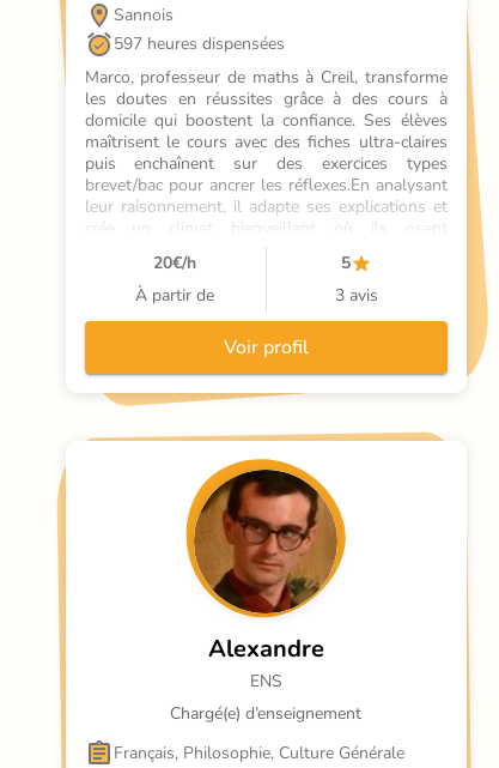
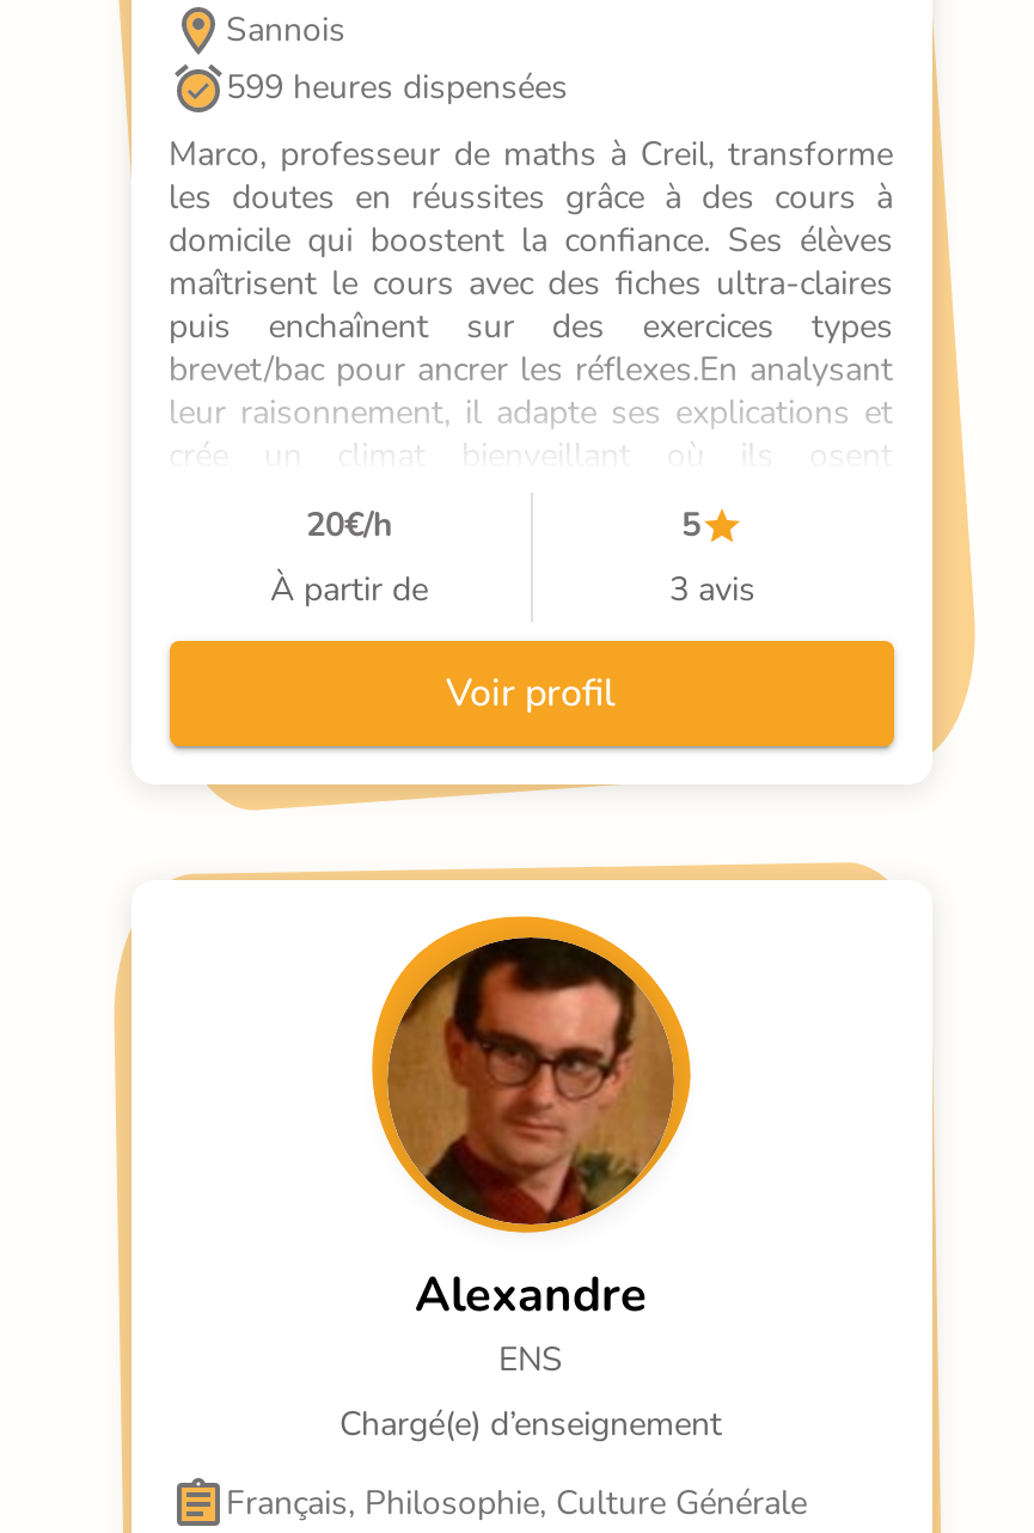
[113,32,284,55] 597 heures dispensées -> [226,65,568,110] 599 heures dispensées

